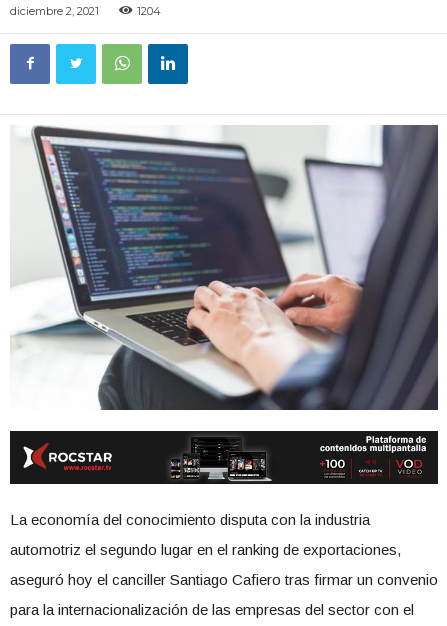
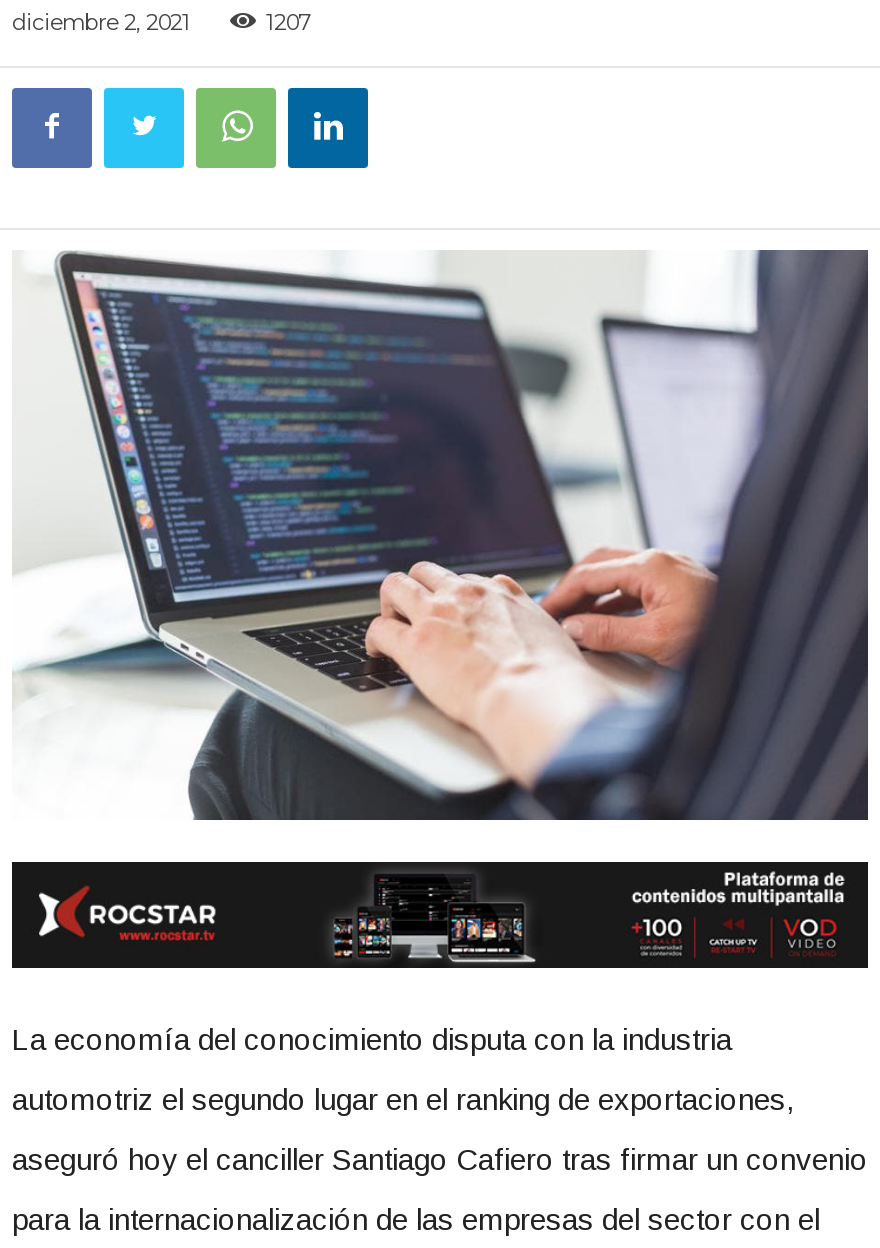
[137,4,161,18] 1204 -> [266,8,310,36] 1207

